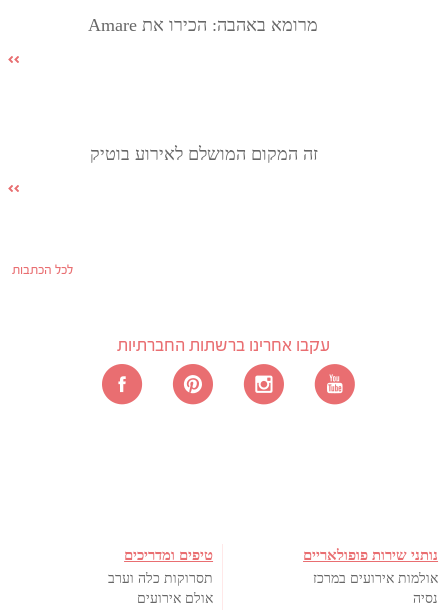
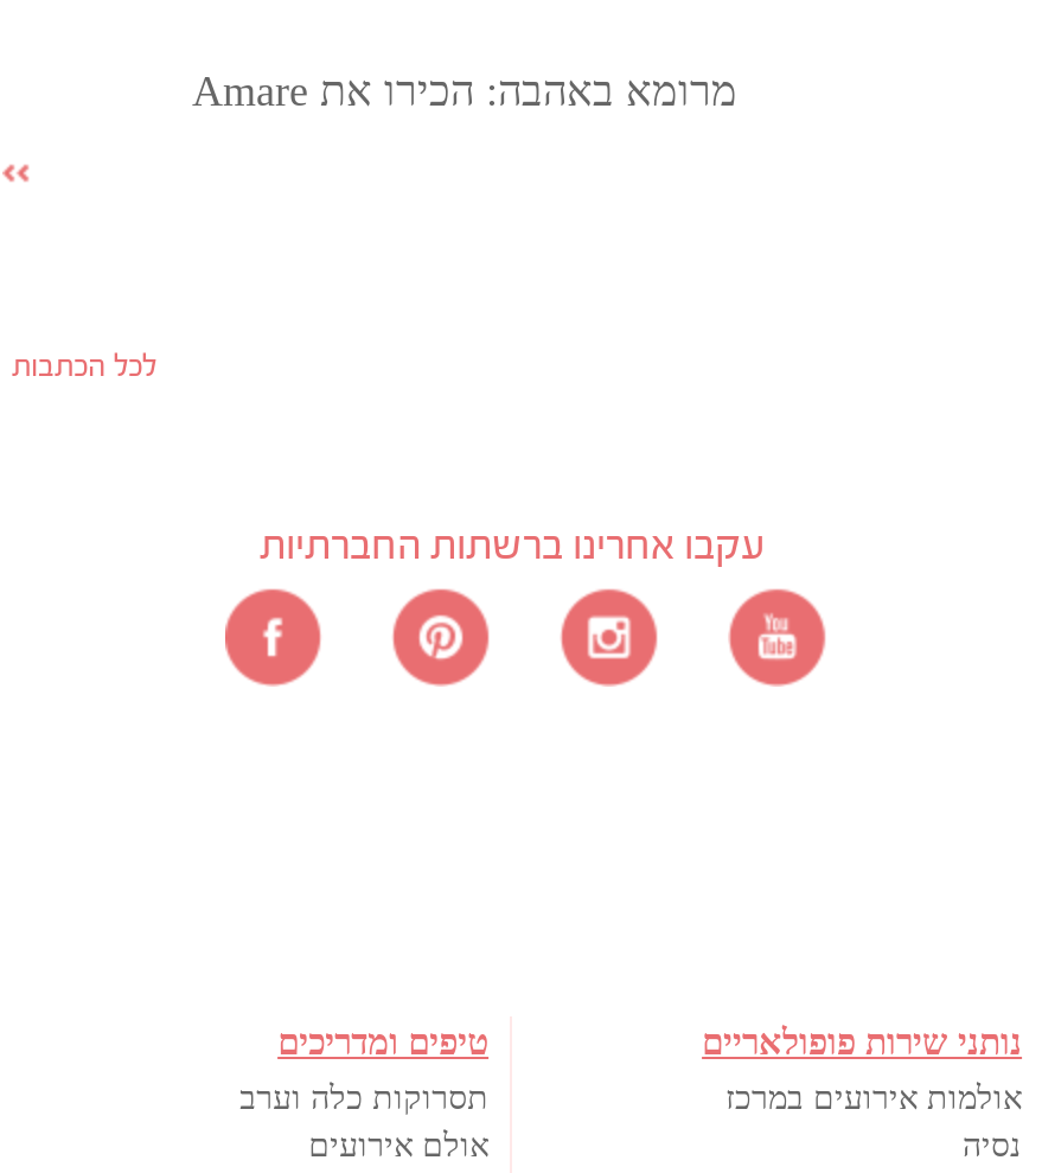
[90,144,318,164] זה המקום המושלם לאירוע בוטיק -> none

